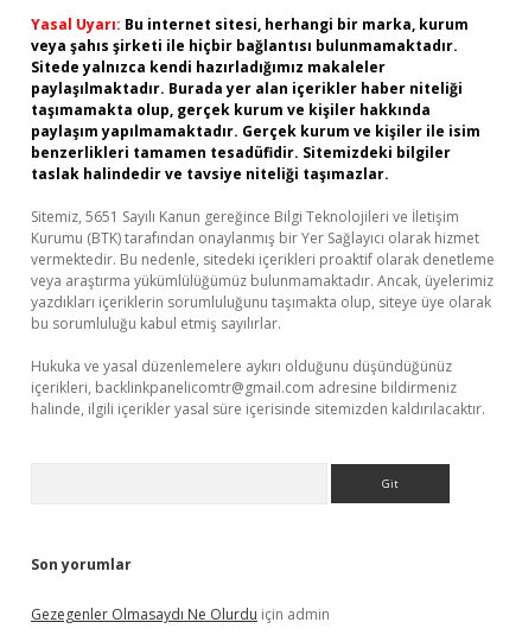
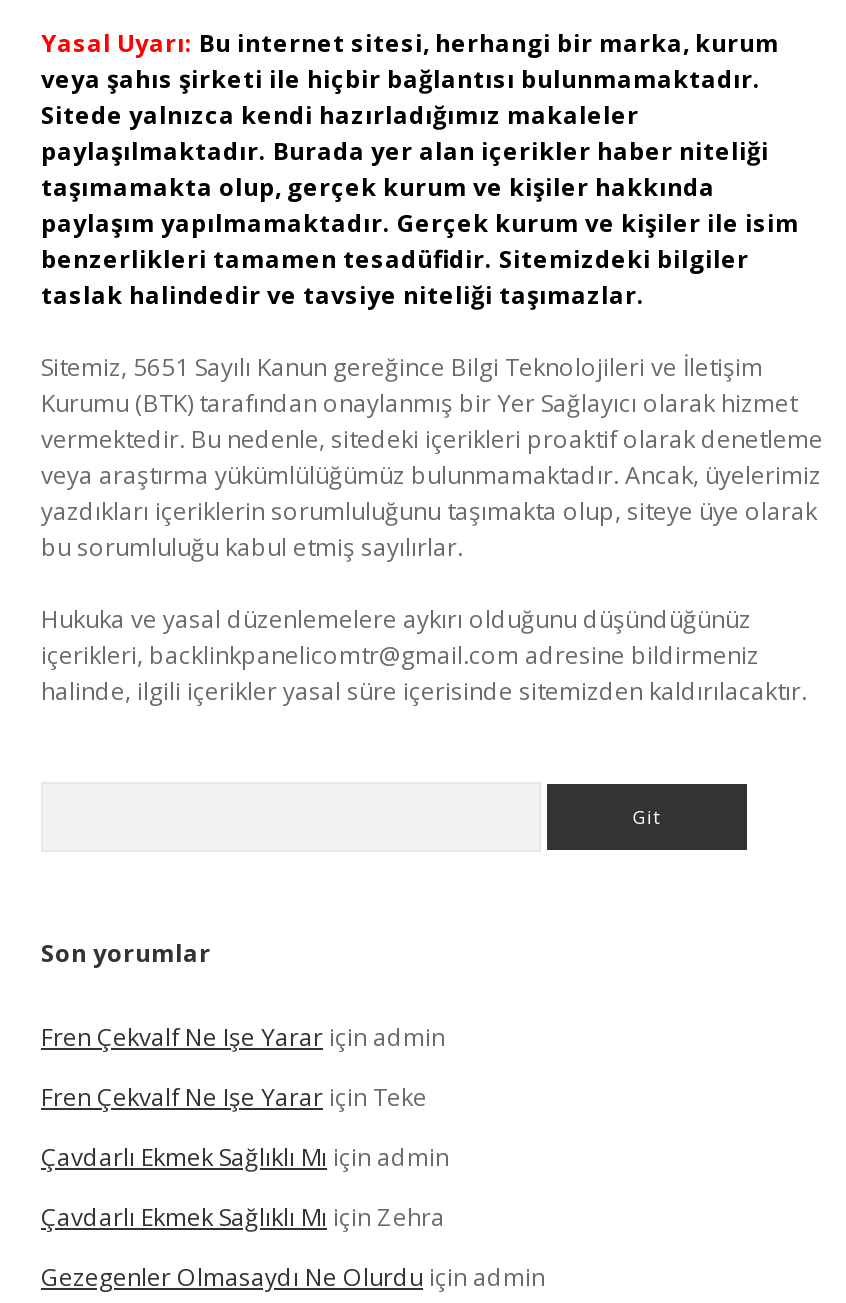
none -> [41,1020,449,1234] Fren Çekvalf Ne Işe Yarar için admin | Fren Çekvalf Ne Işe Yarar için Teke | Çavdarlı Ekmek Sağlıklı Mı için admin | Çavdarlı Ekmek Sağlıklı Mı için Zehra

